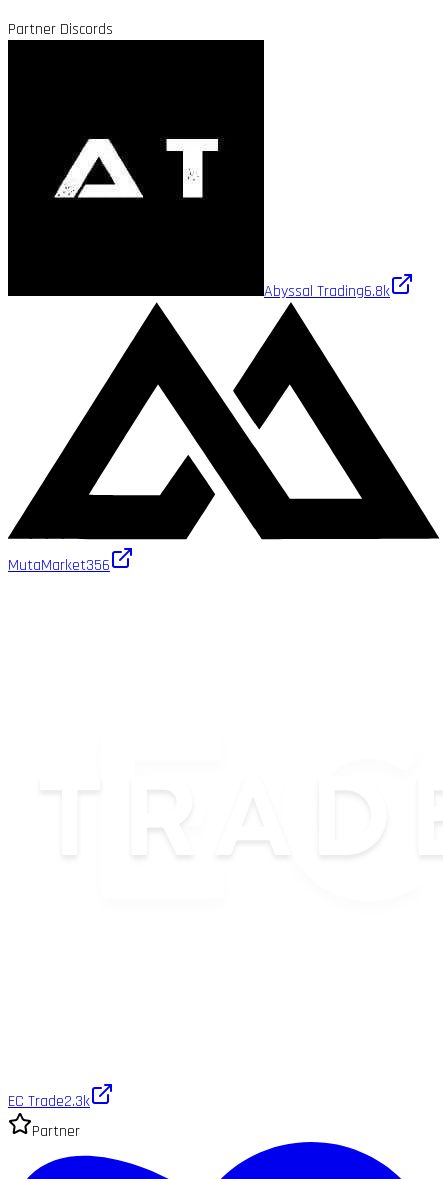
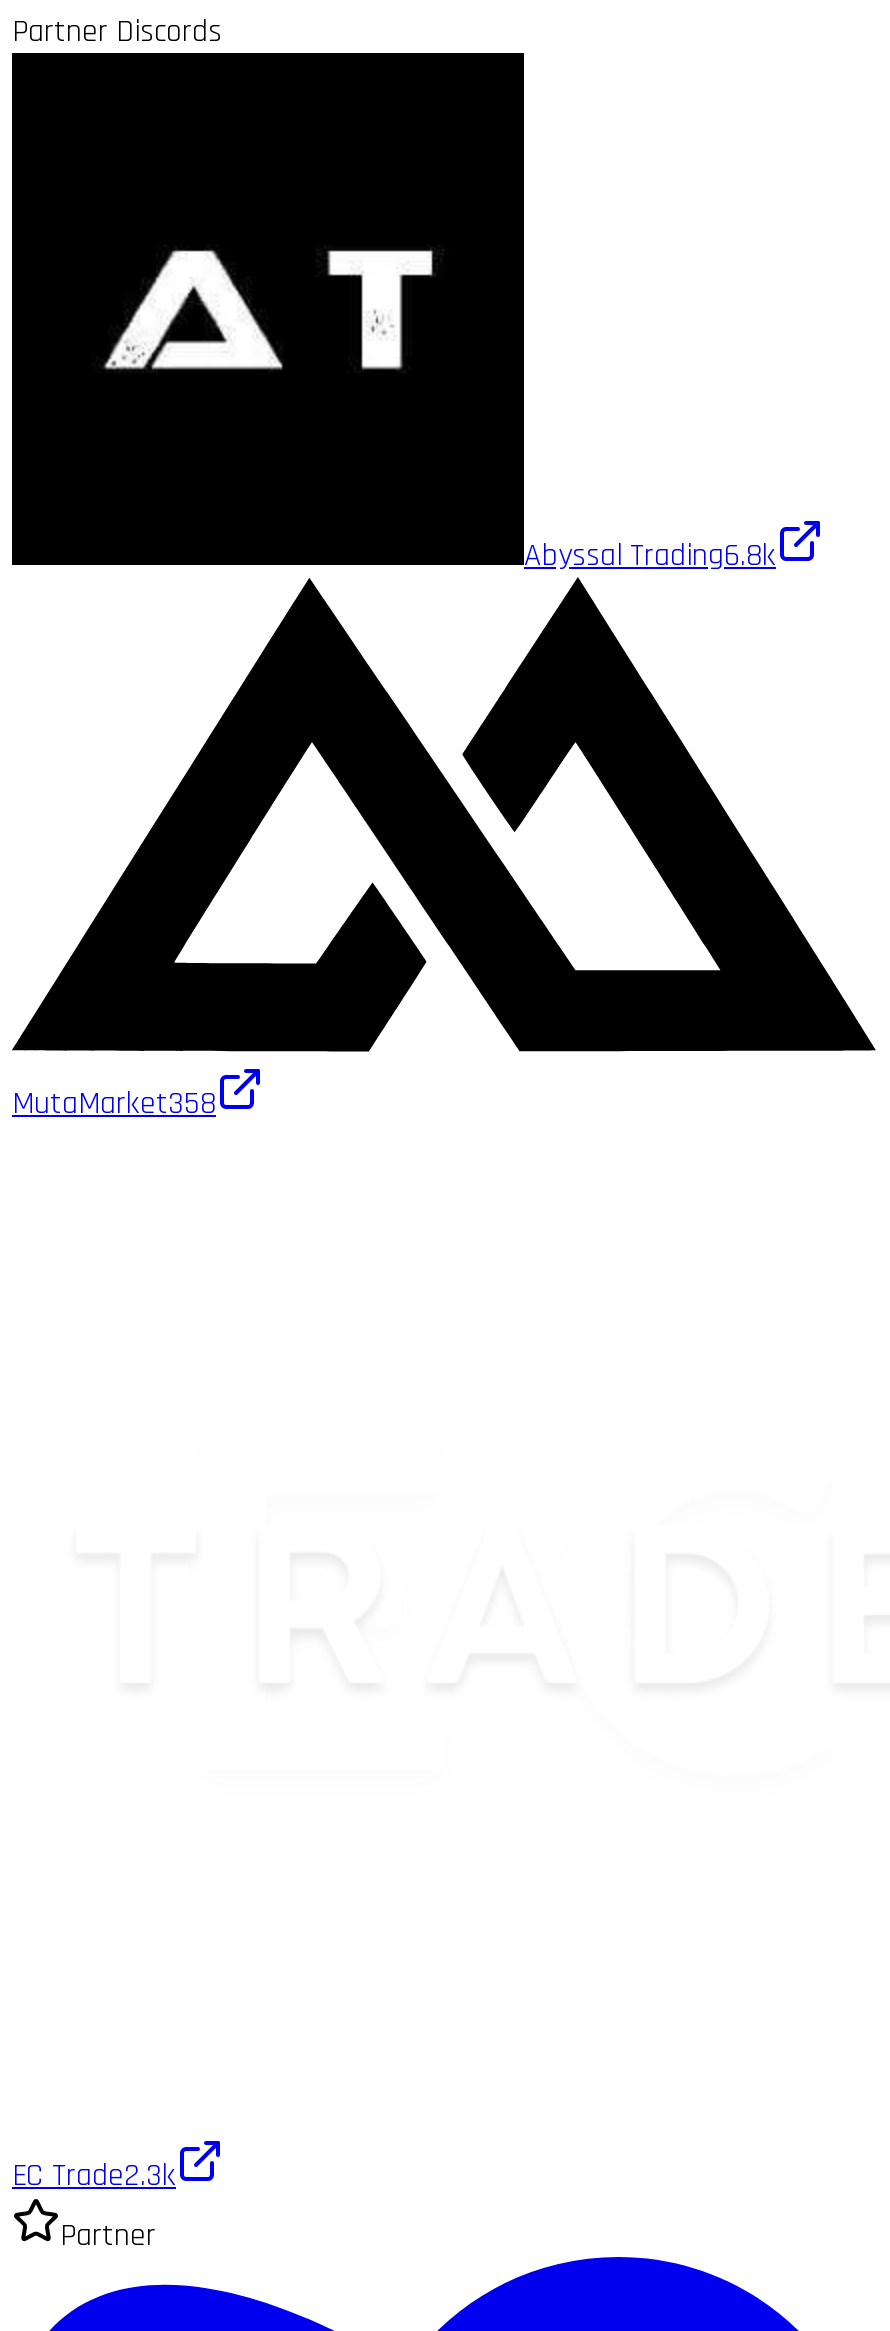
[8,555,110,576] MutaMarket356 -> [12,1082,216,1124] MutaMarket358

